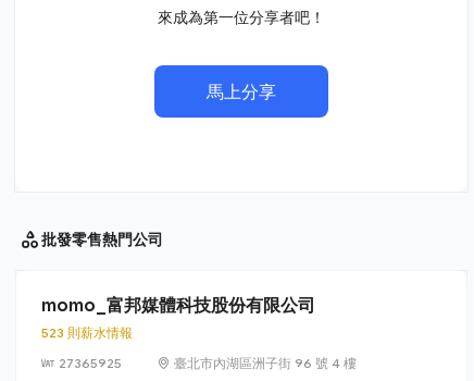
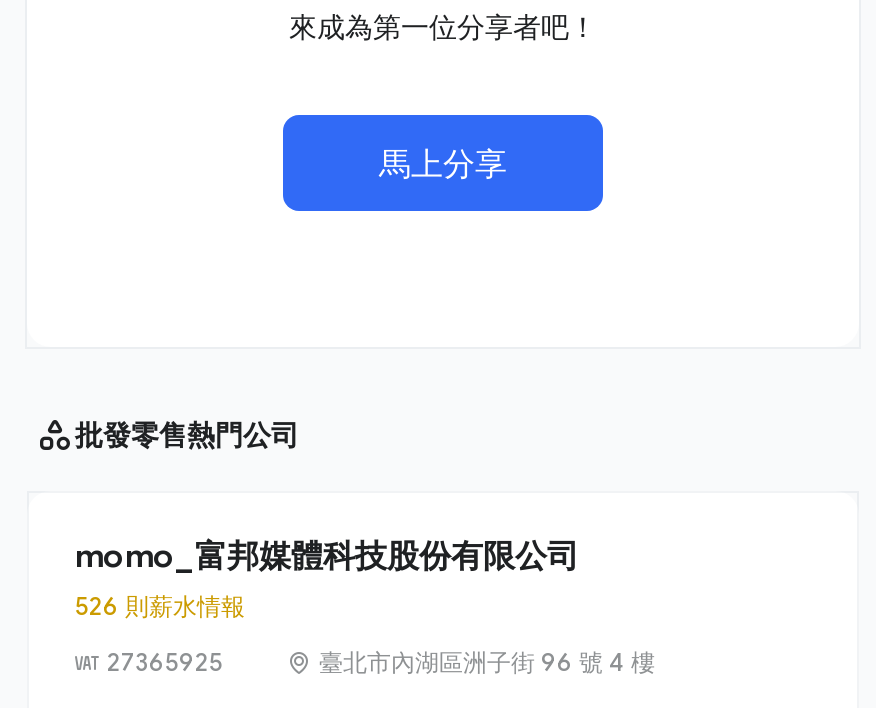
[41,324,133,341] 523 則薪水情報 -> [75,591,245,621] 526 則薪水情報

